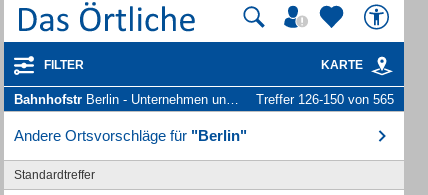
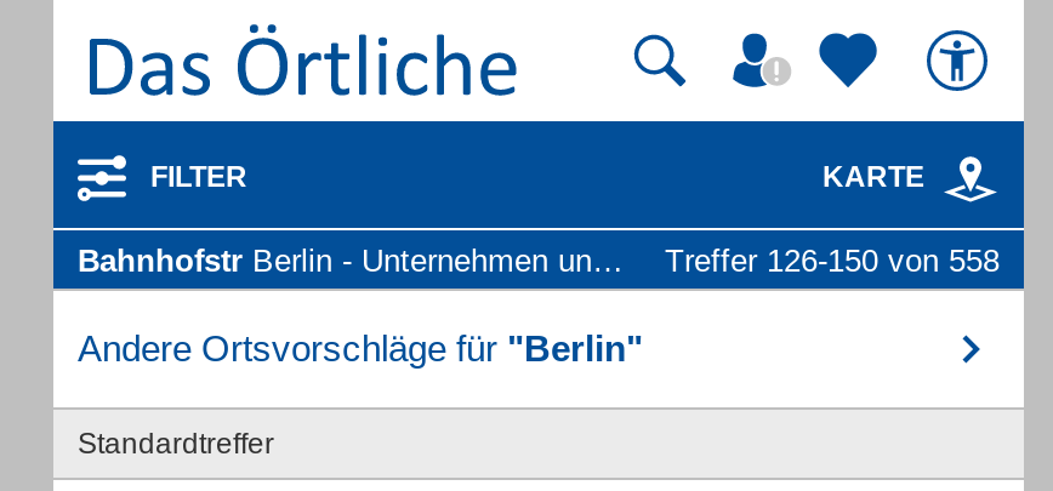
[256,92,394,107] Treffer 126-150 von 565 -> [665,242,1000,279] Treffer 126-150 von 558

